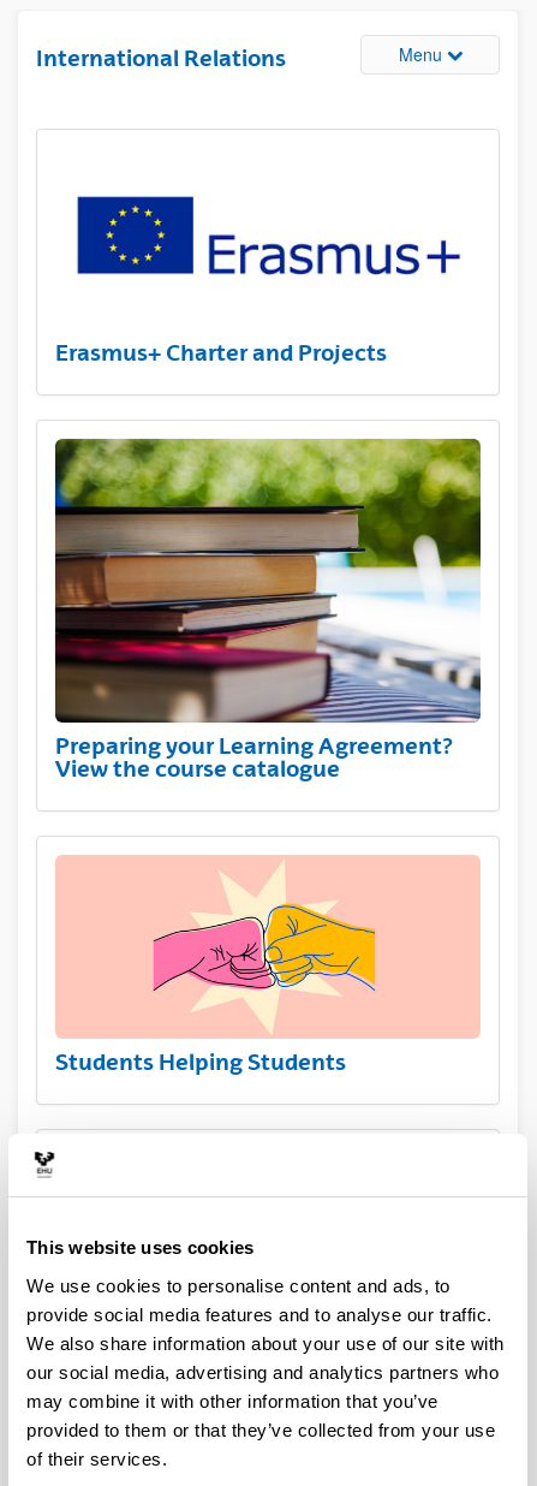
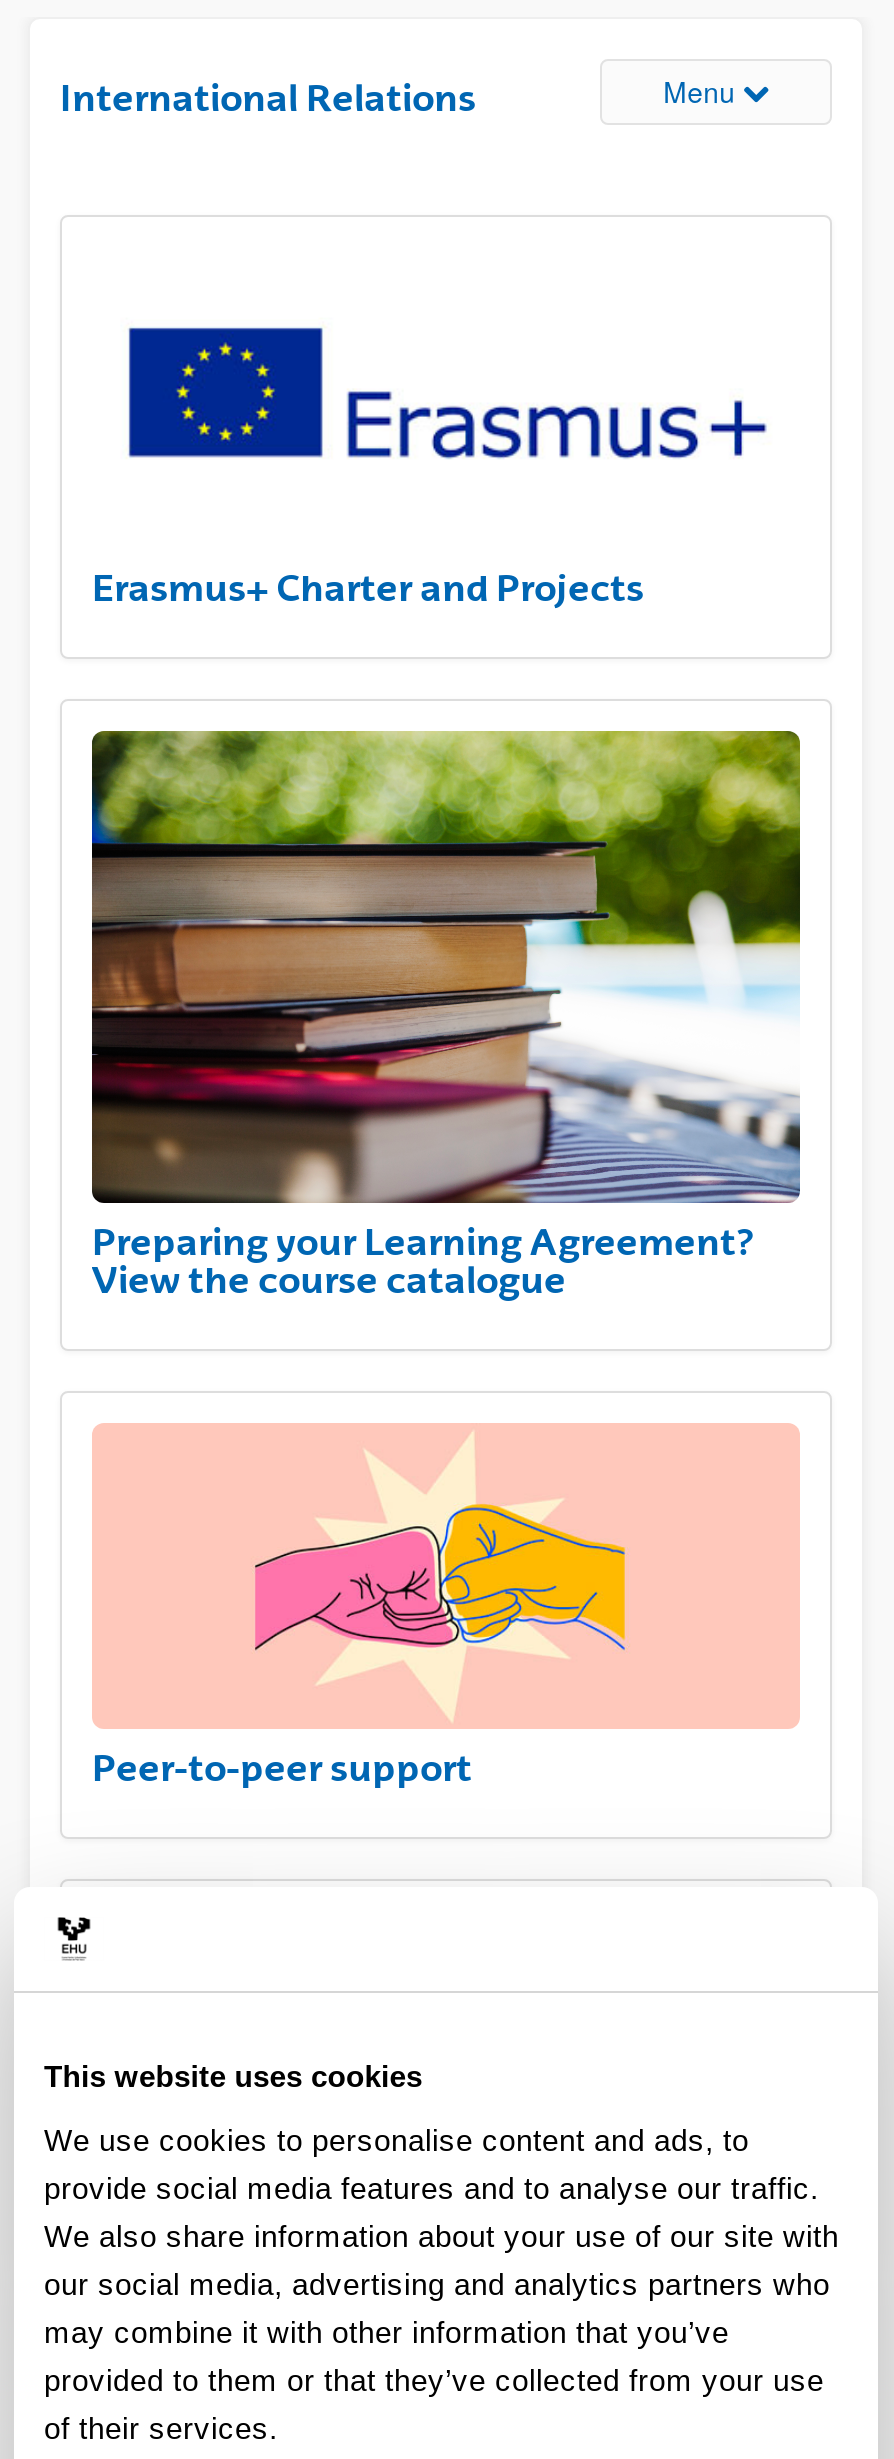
[55,1048,346,1074] Students Helping Students -> [92,1744,472,1788] Peer-to-peer support

